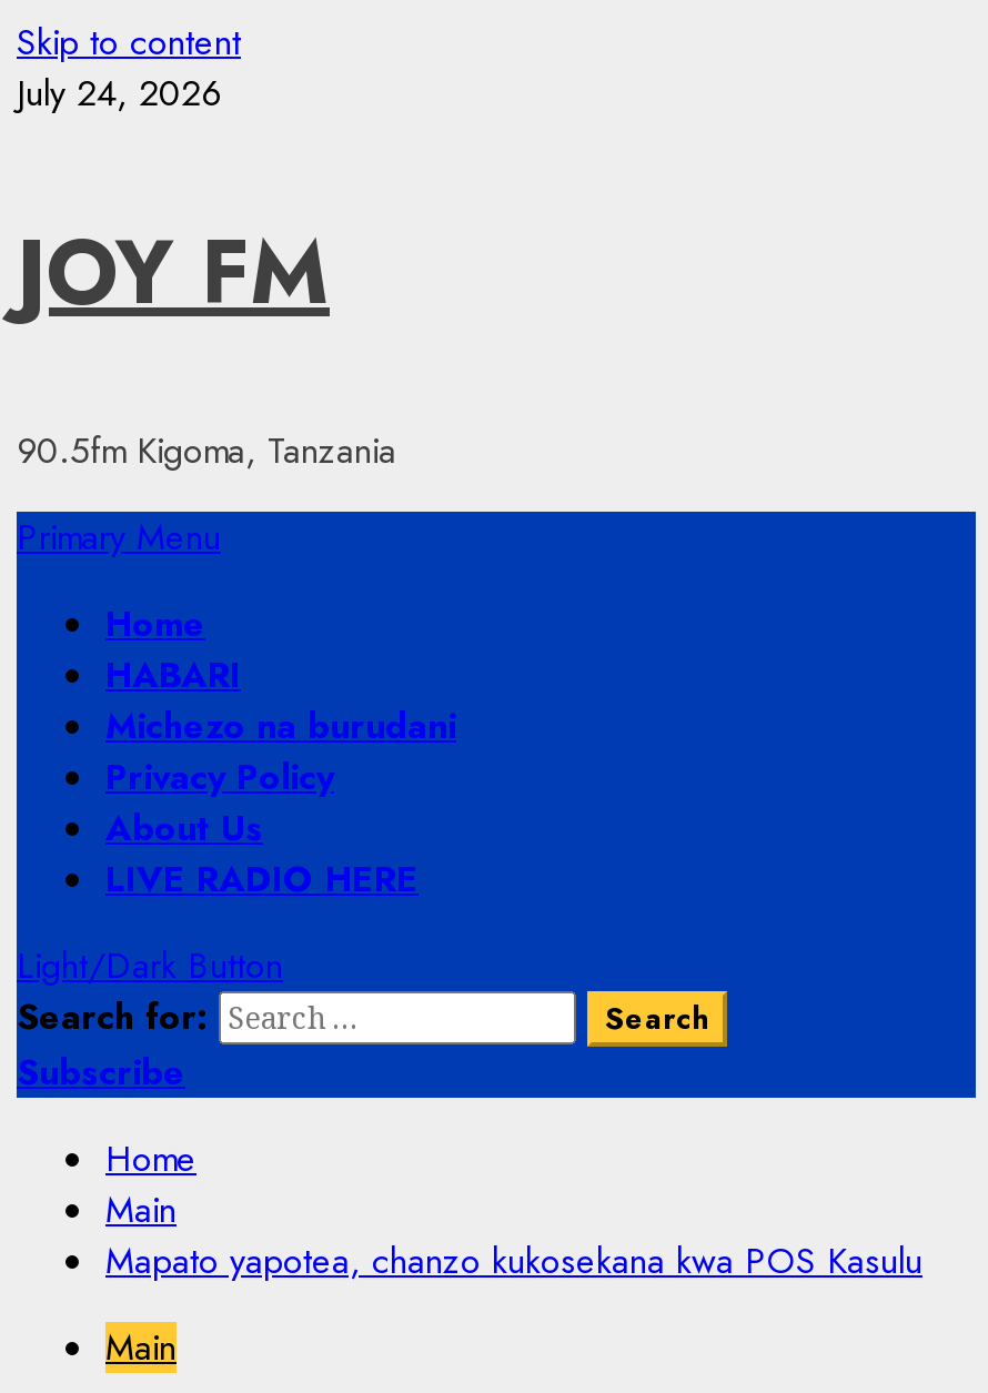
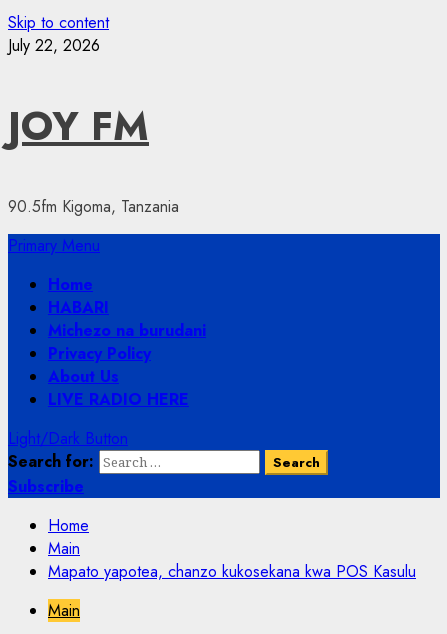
[17,68,221,119] July 24, 2026 -> [8,34,100,57] July 22, 2026

